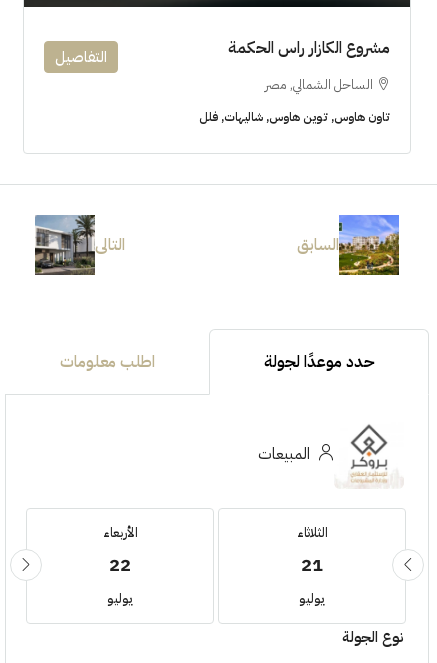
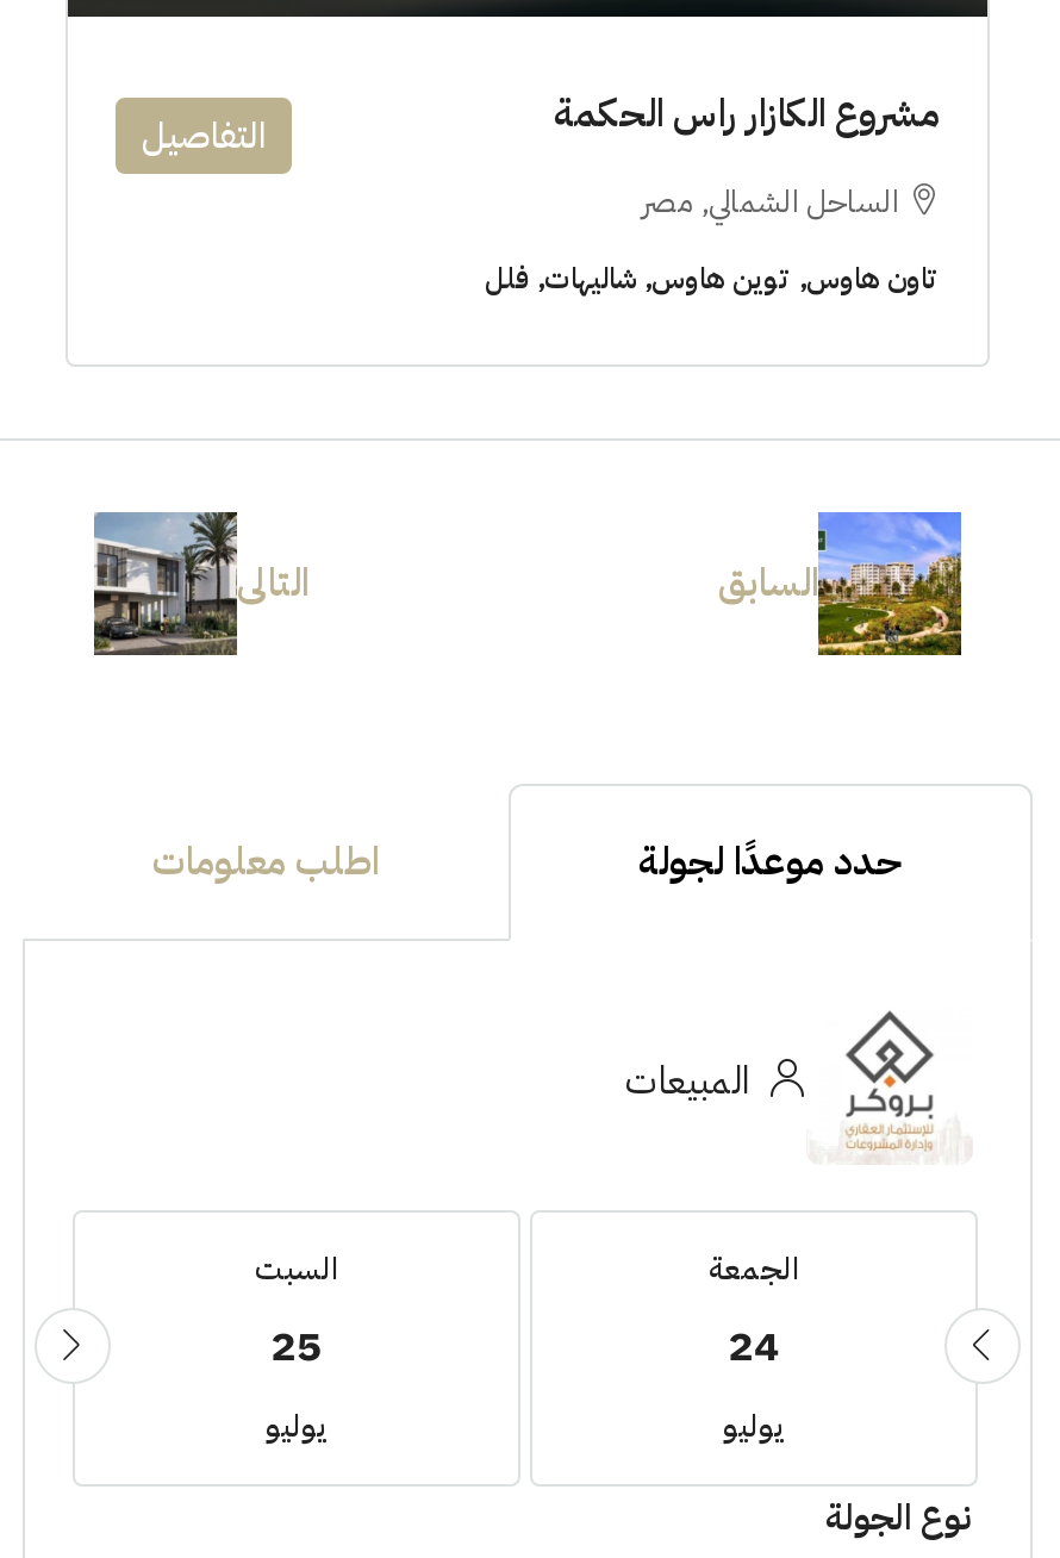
[102,522,137,577] الأربعاء | 22 -> [255,1245,338,1376] السبت | 25
[296,522,327,577] الثلاثاء | 21 -> [709,1245,799,1376] الجمعة | 24

